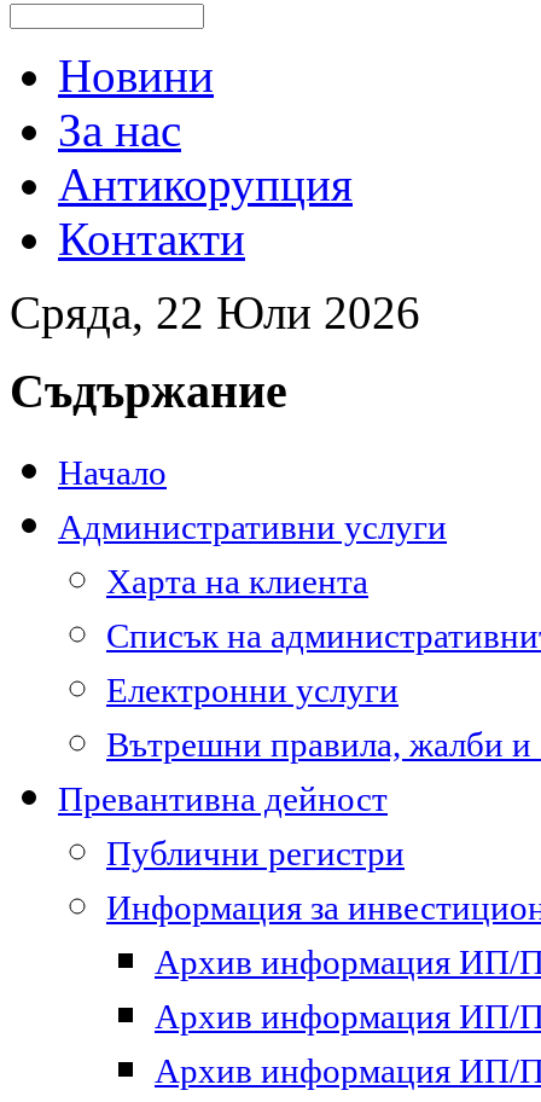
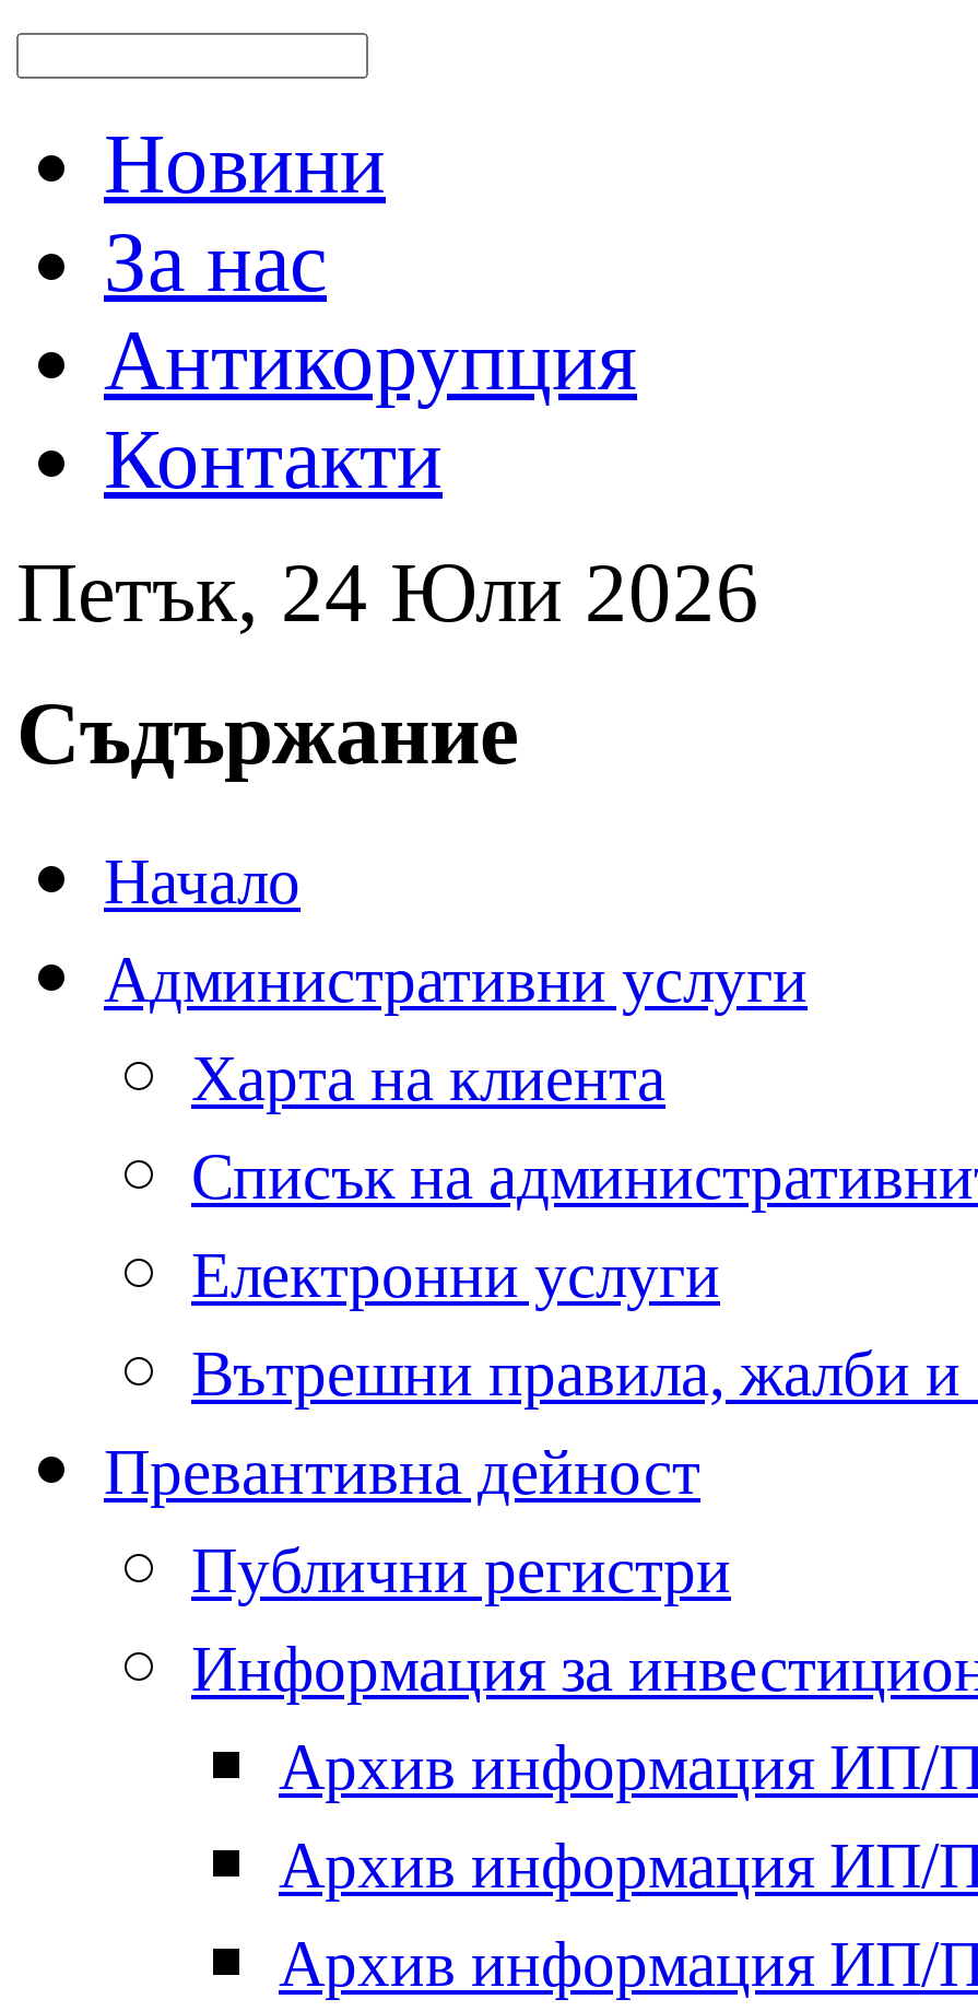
[10,286,420,338] Сряда, 22 Юли 2026 -> [16,545,759,639] Петък, 24 Юли 2026

